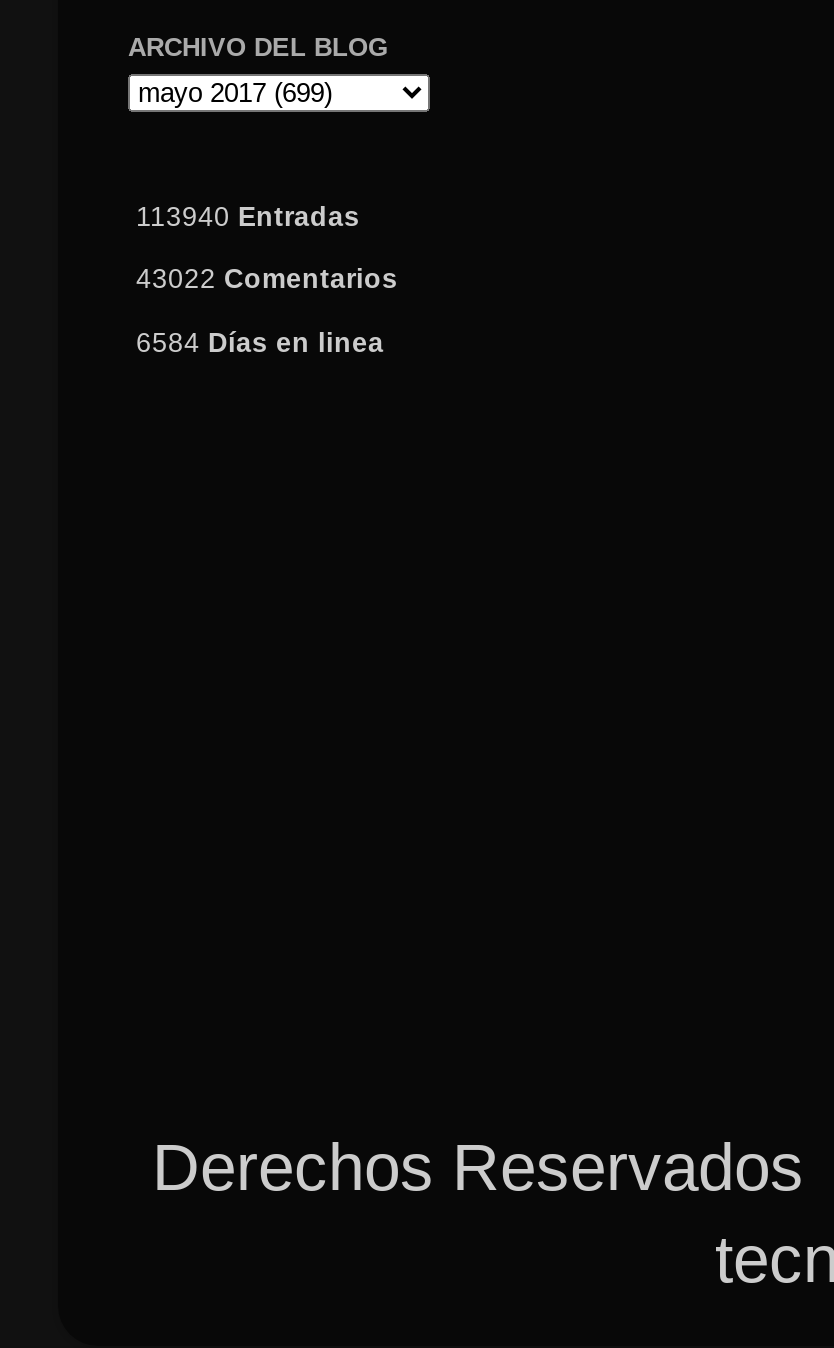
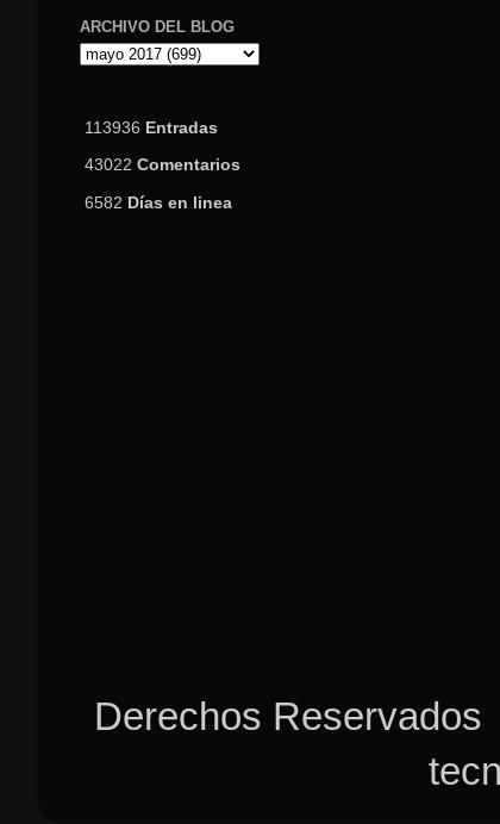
[136,202,360,232] 113940 Entradas -> [85,119,218,137] 113936 Entradas
[136,328,384,358] 6584 Días en linea -> [85,194,232,212] 6582 Días en linea

